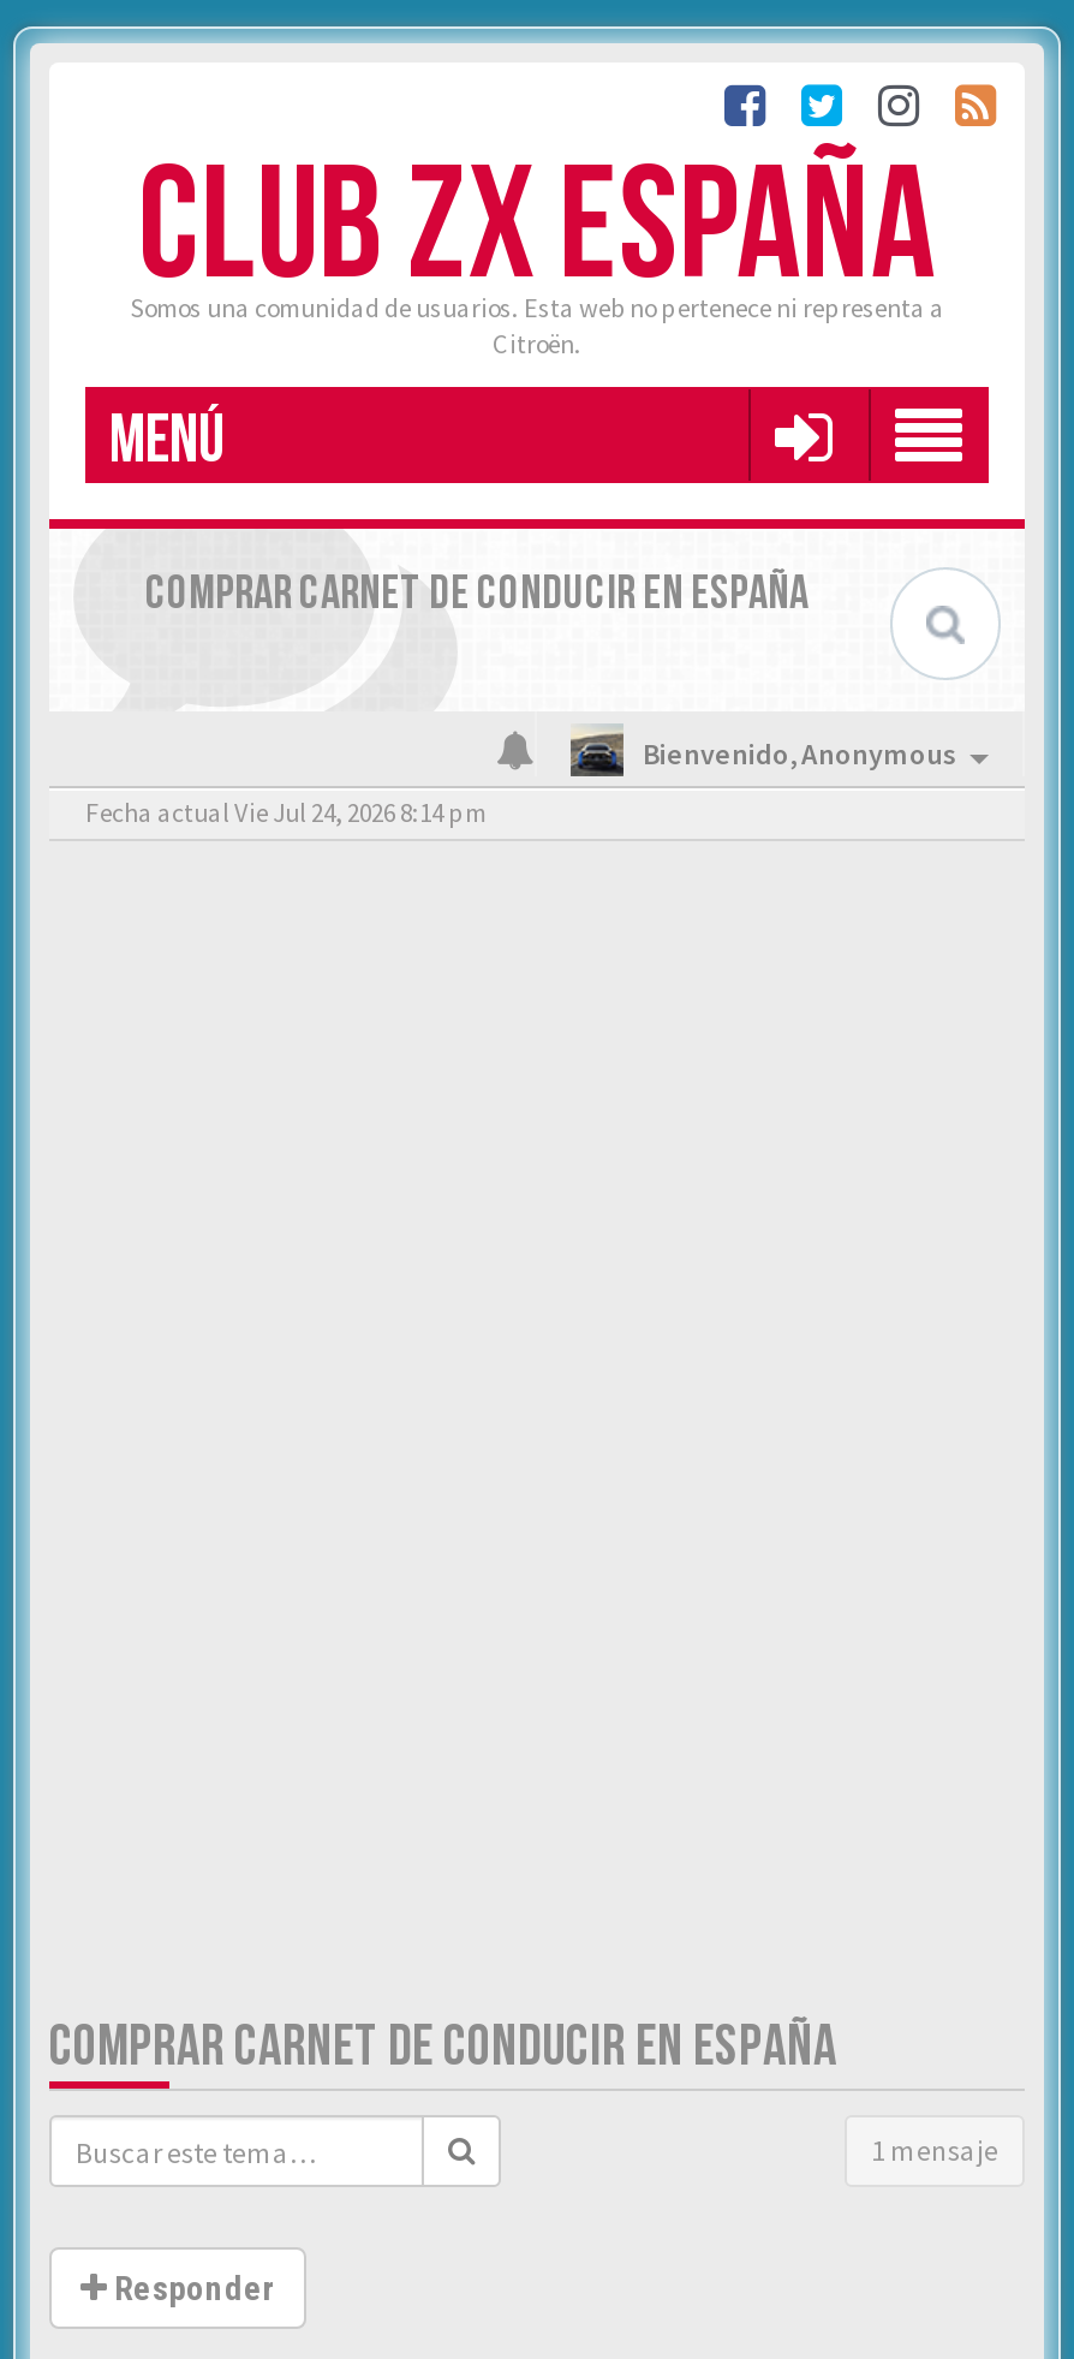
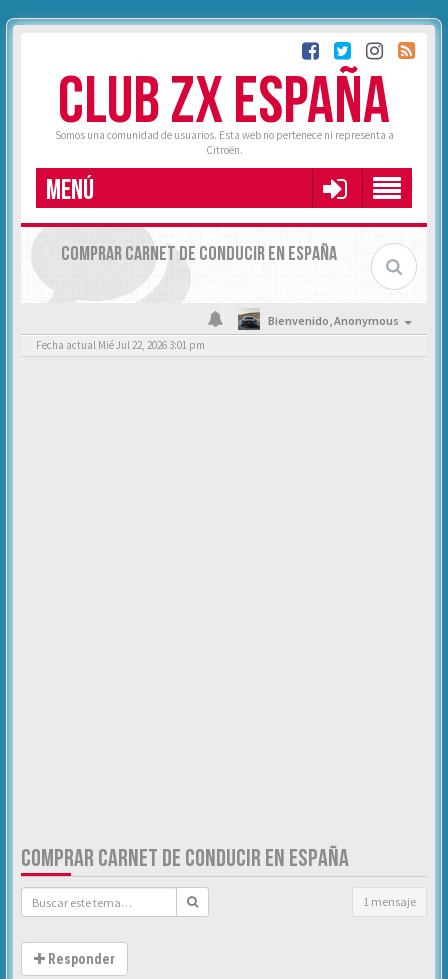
[85,796,487,829] Fecha actual Vie Jul 24, 2026 8:14 pm -> [36,338,205,352] Fecha actual Mié Jul 22, 2026 3:01 pm

